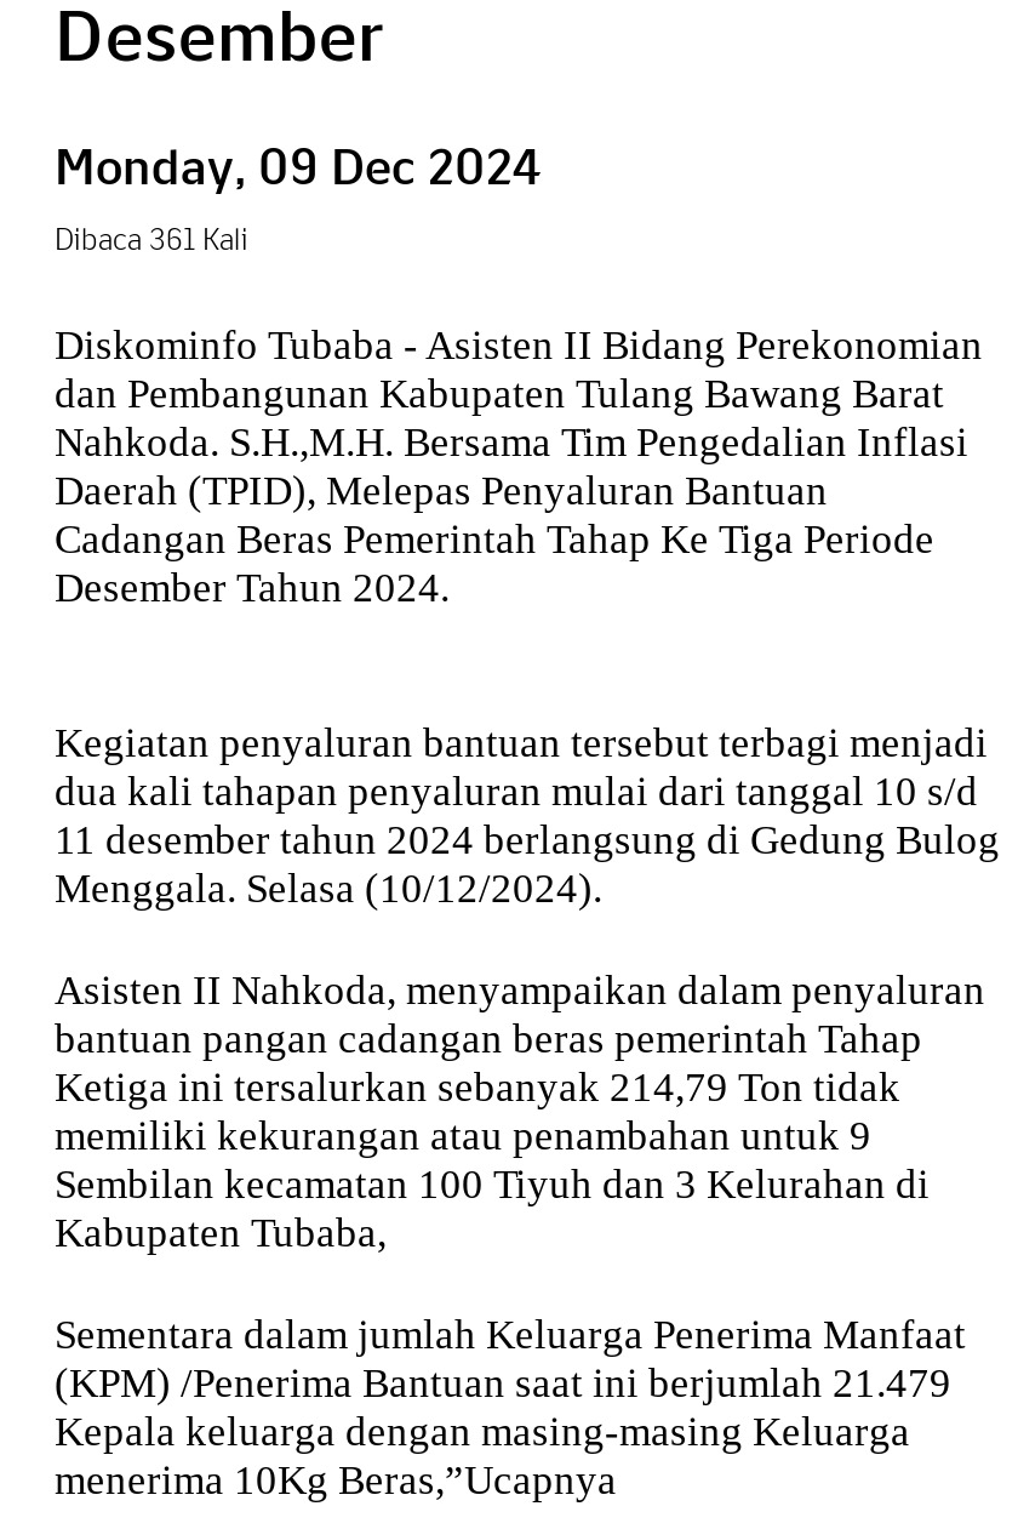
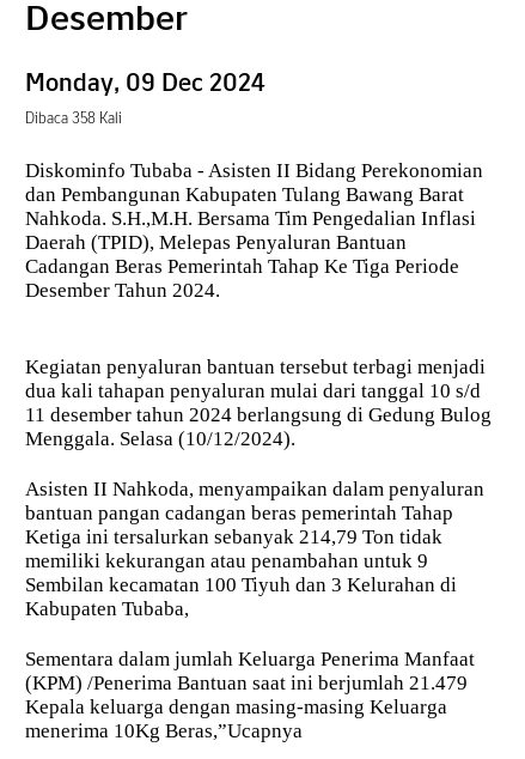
[55,228,248,257] Dibaca 361 Kali -> [25,113,122,127] Dibaca 358 Kali

